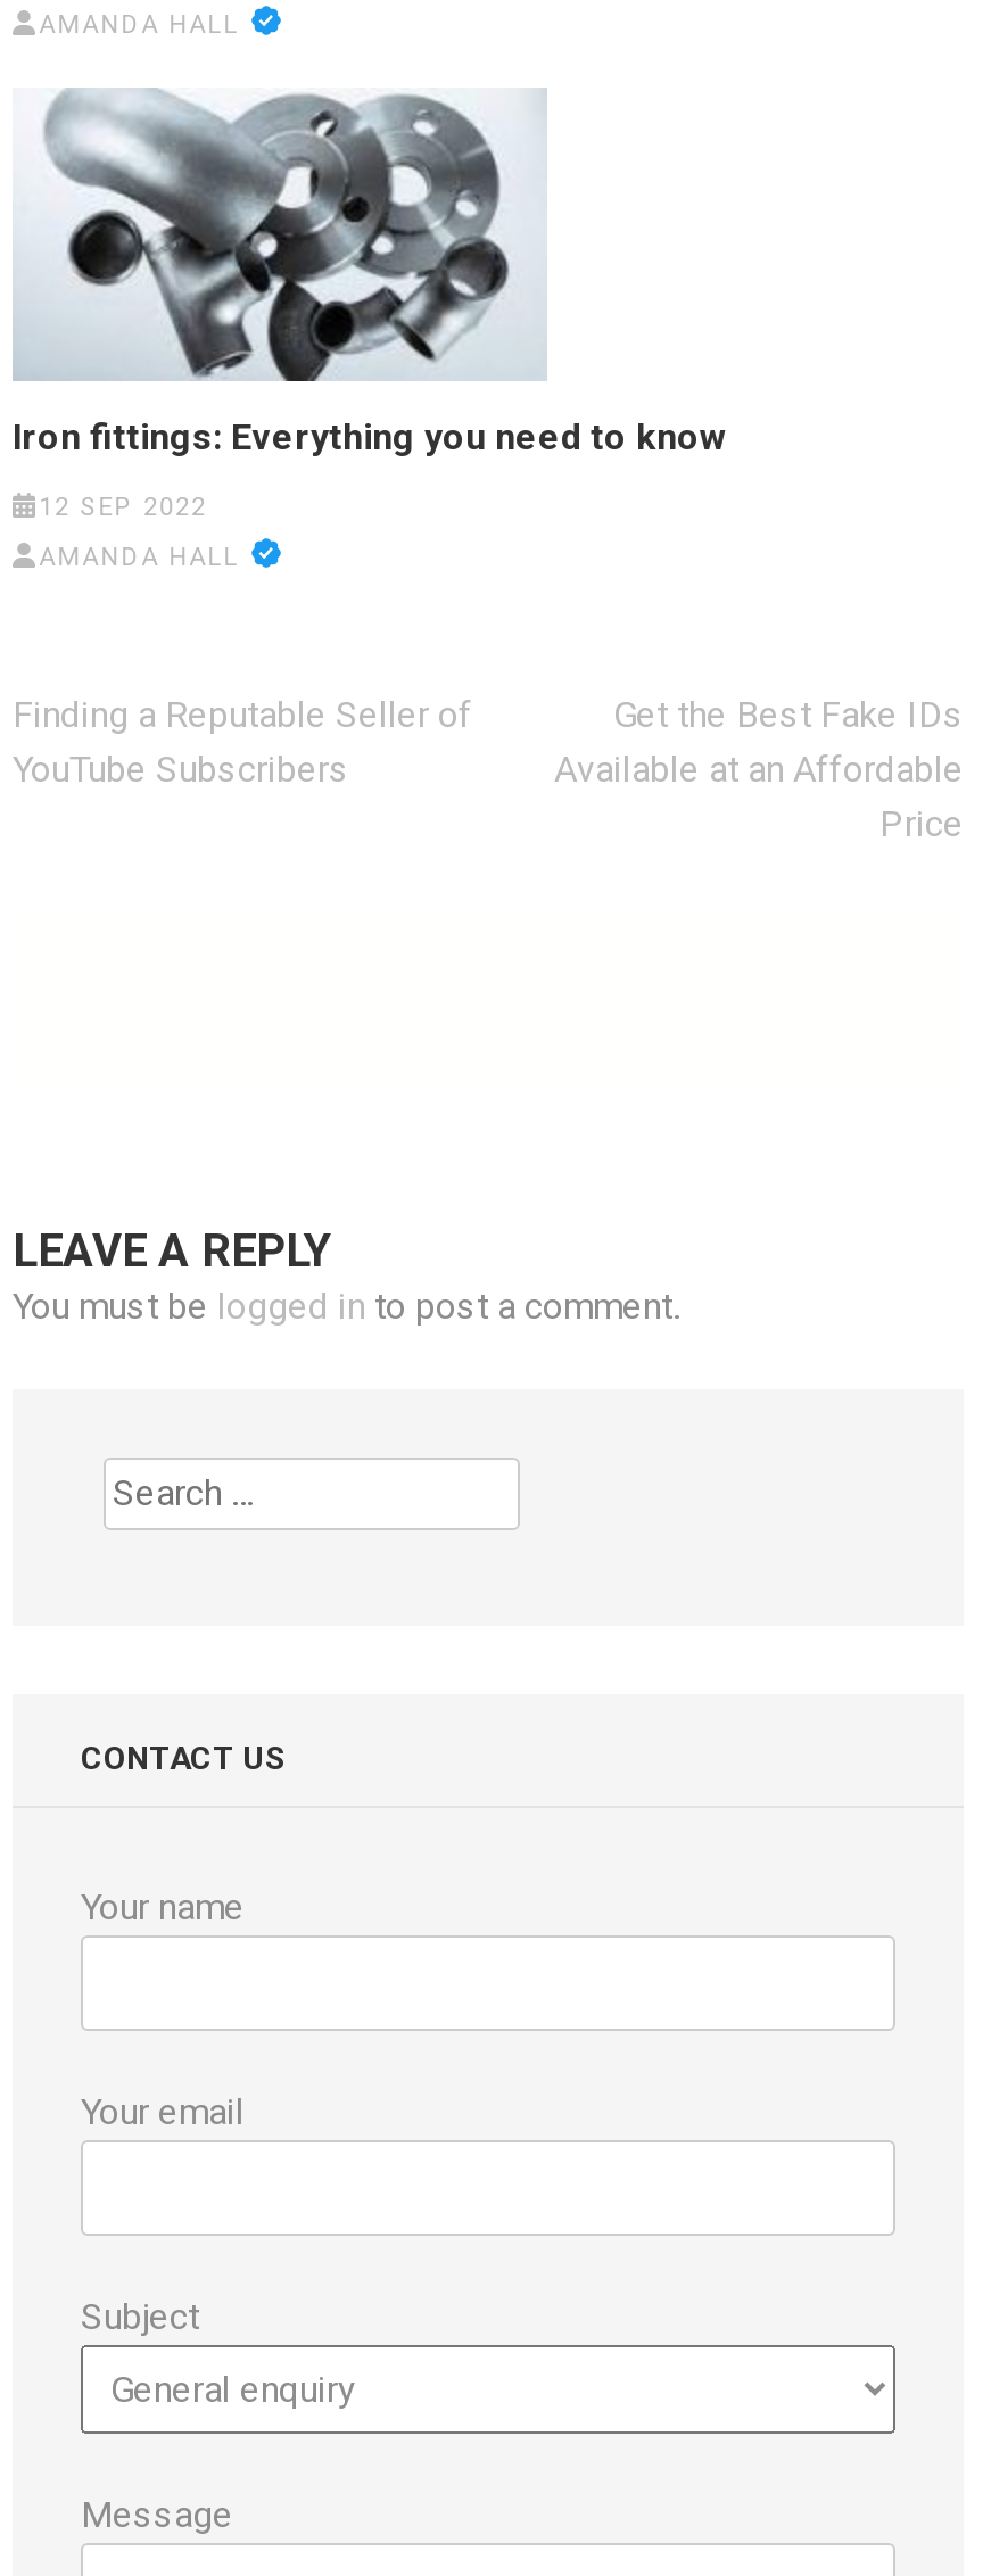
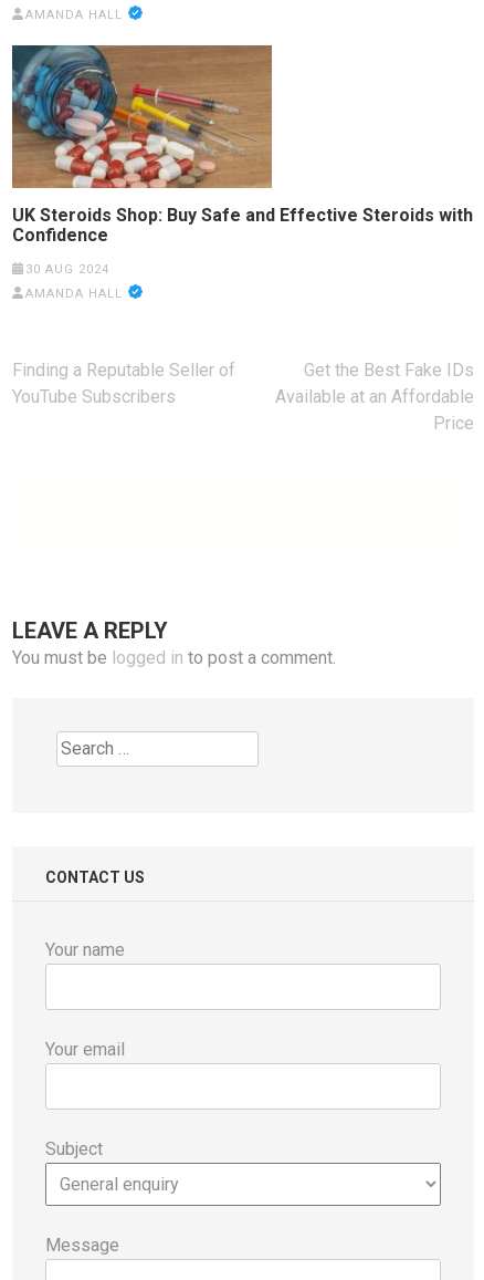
[13,89,727,459] [image] | Iron fittings: Everything you need to know -> [11,44,473,245] [image] | UK Steroids Shop: Buy Safe and Effective Steroids with | Confidence
[39,493,207,522] 12 SEP 2022 -> [25,262,109,276] 30 AUG 2024

